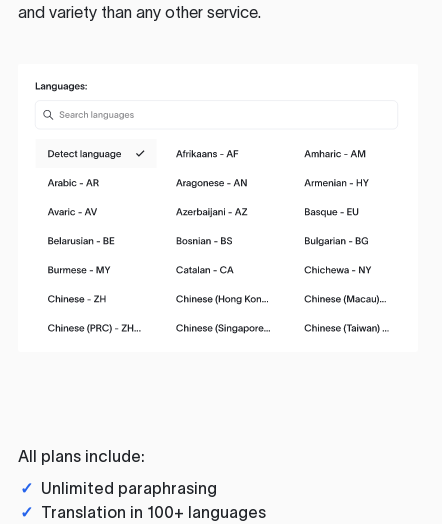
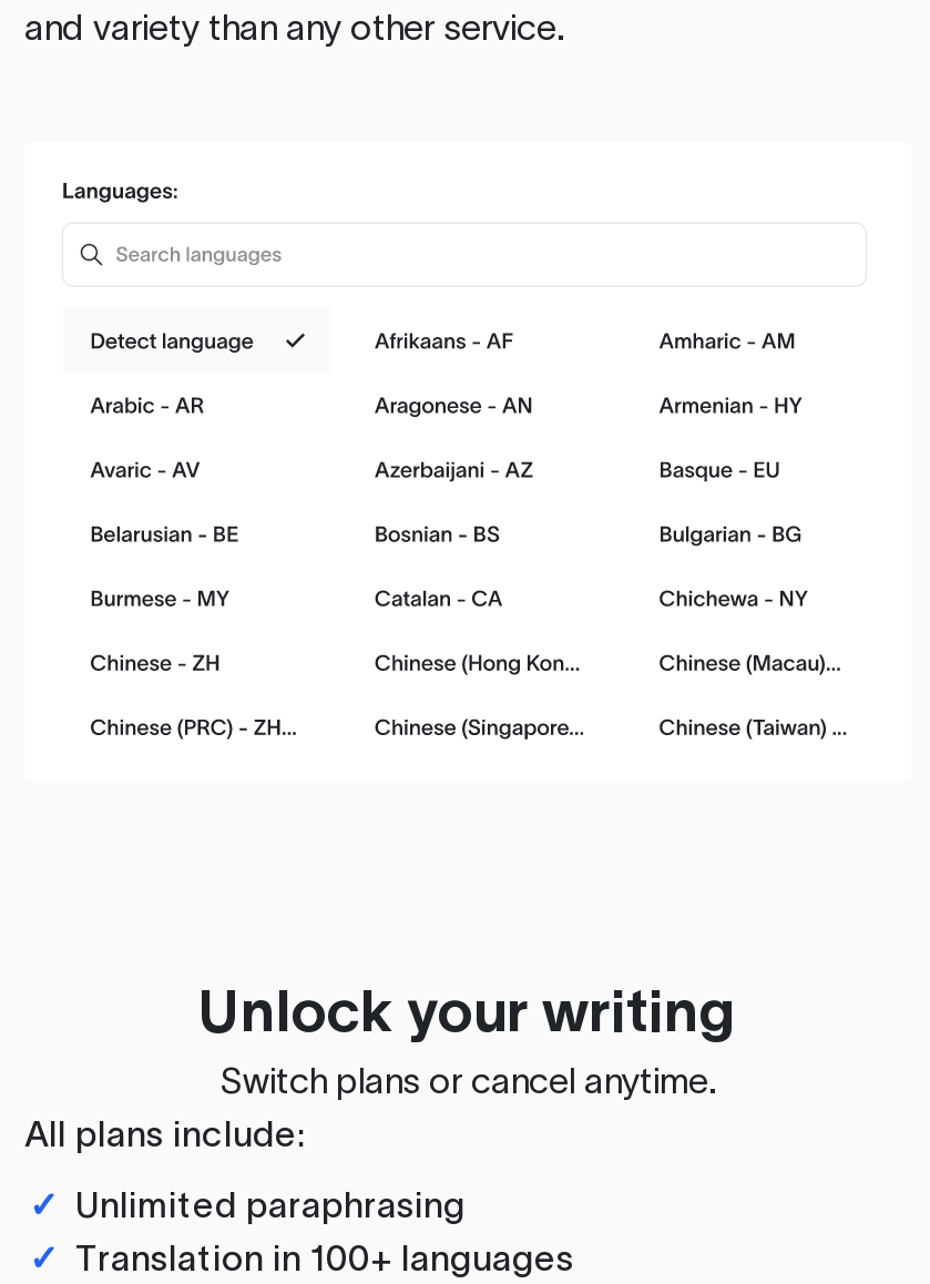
none -> [198,977,737,1099] Unlock your writing | Switch plans or cancel anytime.

